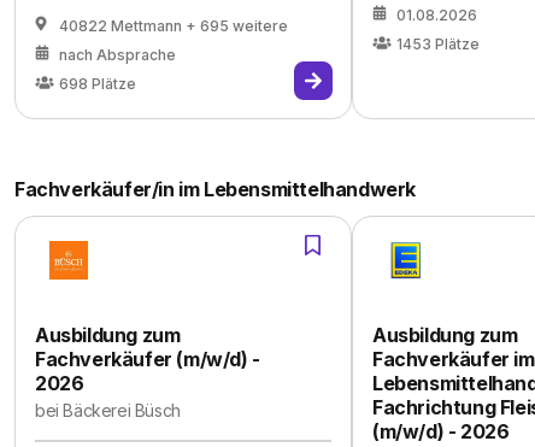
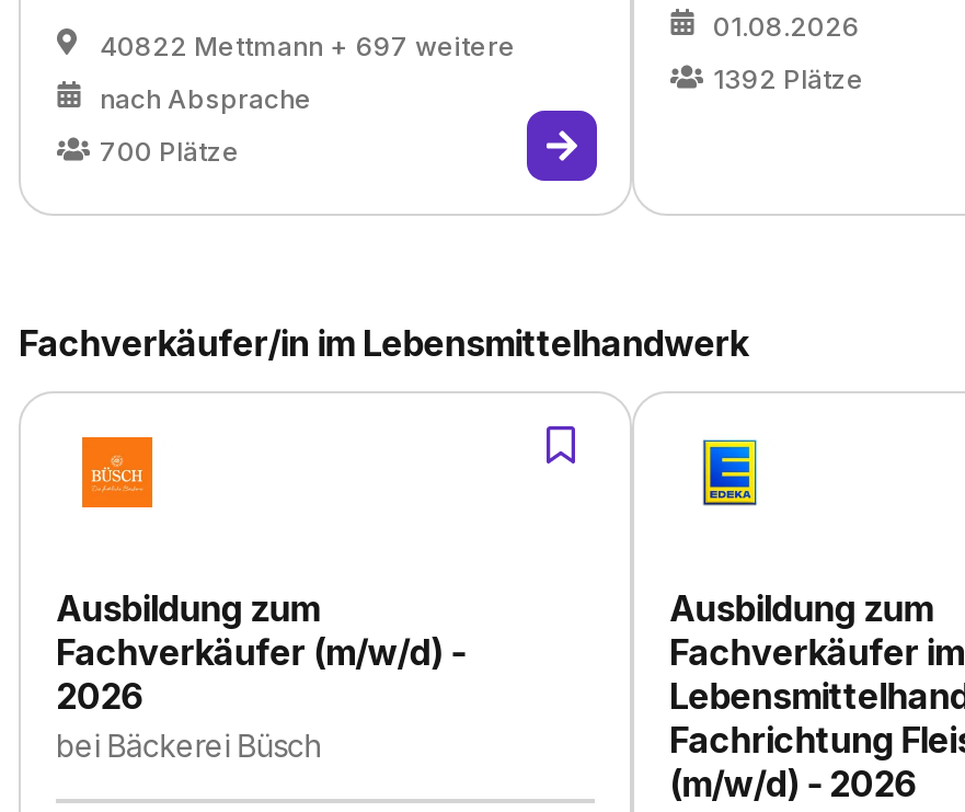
[59,17,288,35] 40822 Mettmann + 695 weitere -> [100,30,516,62] 40822 Mettmann + 697 weitere
[396,35,480,53] 1453 Plätze -> [713,62,864,95] 1392 Plätze
[59,75,136,93] 698 Plätze -> [100,135,240,168] 700 Plätze

